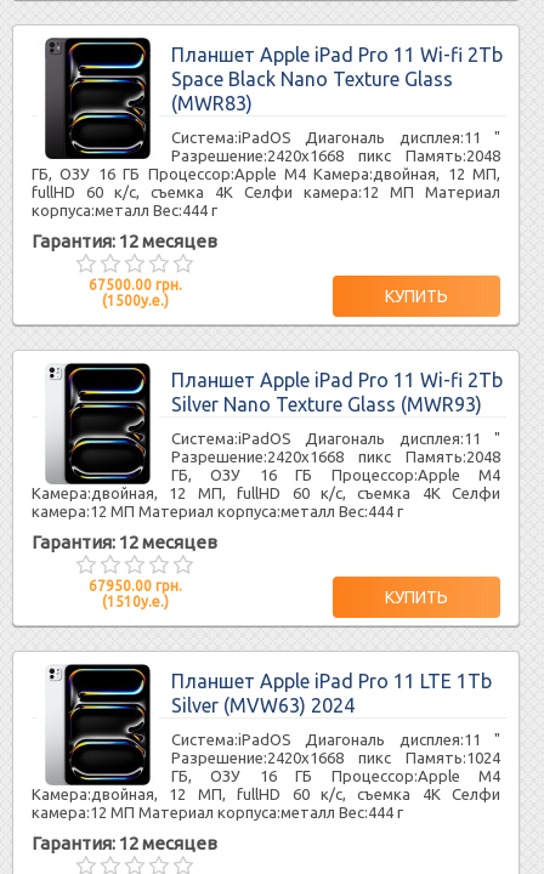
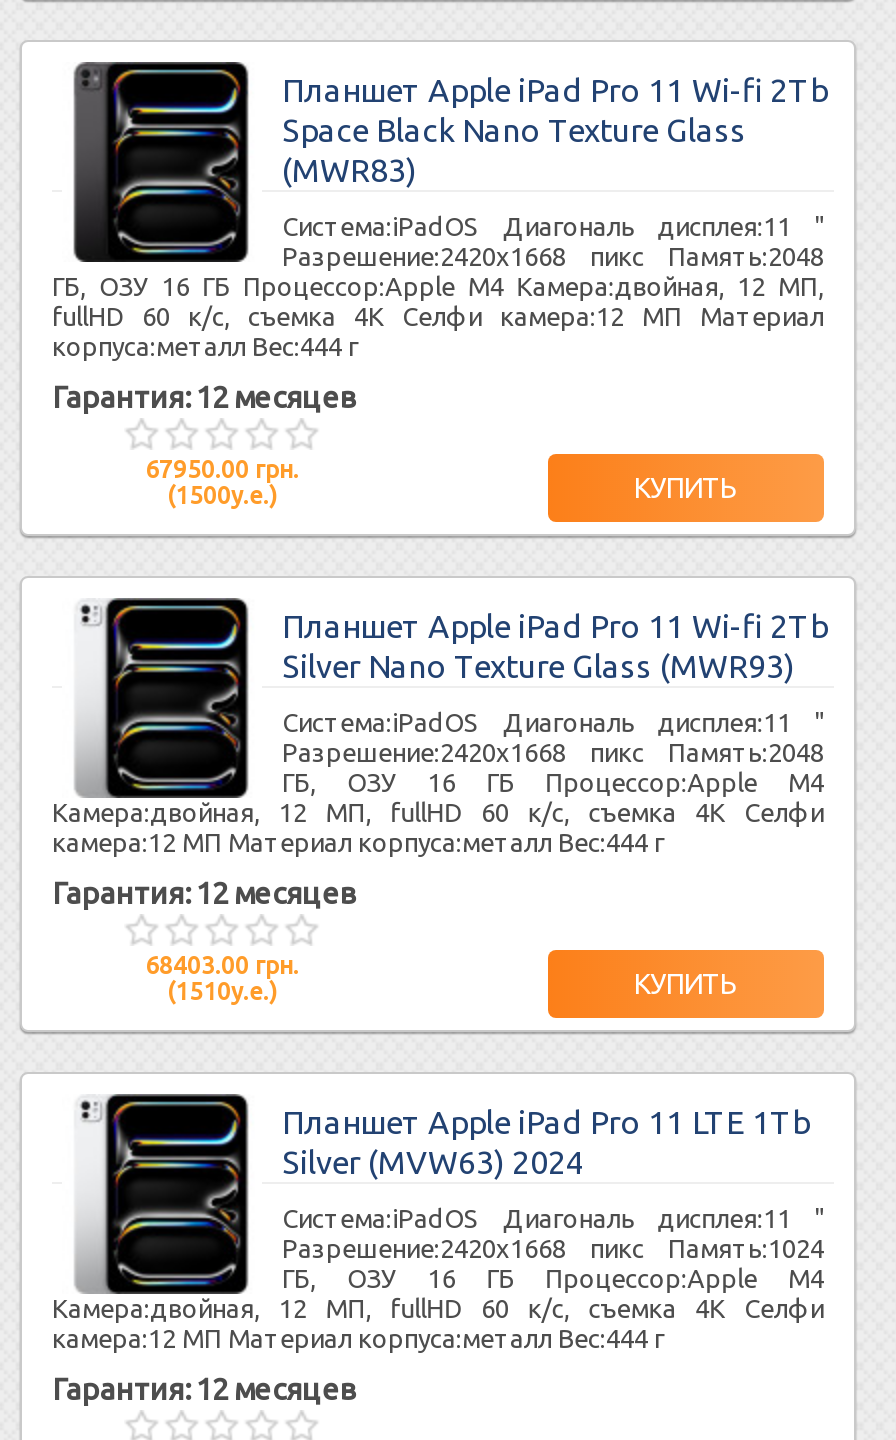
[88,277,182,293] 67500.00 грн. -> [145,457,299,483] 67950.00 грн.
[88,578,182,594] 67950.00 грн. -> [145,953,299,979] 68403.00 грн.

